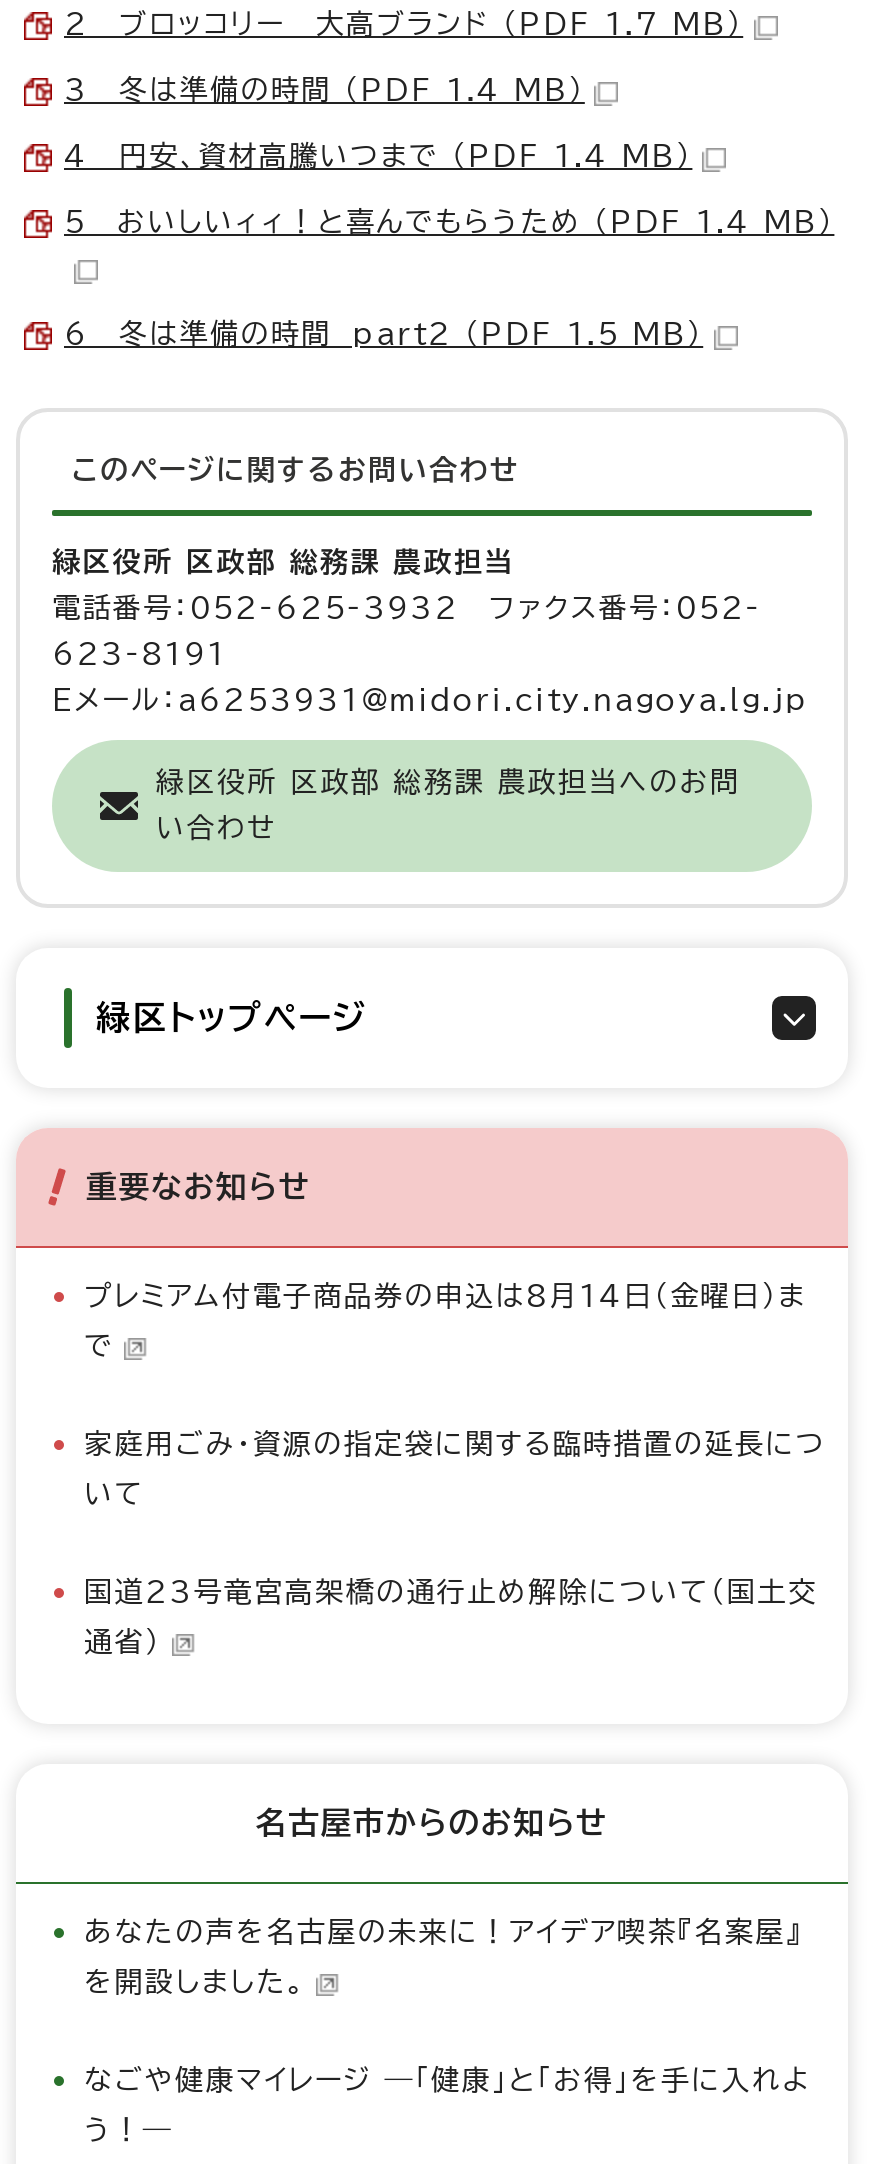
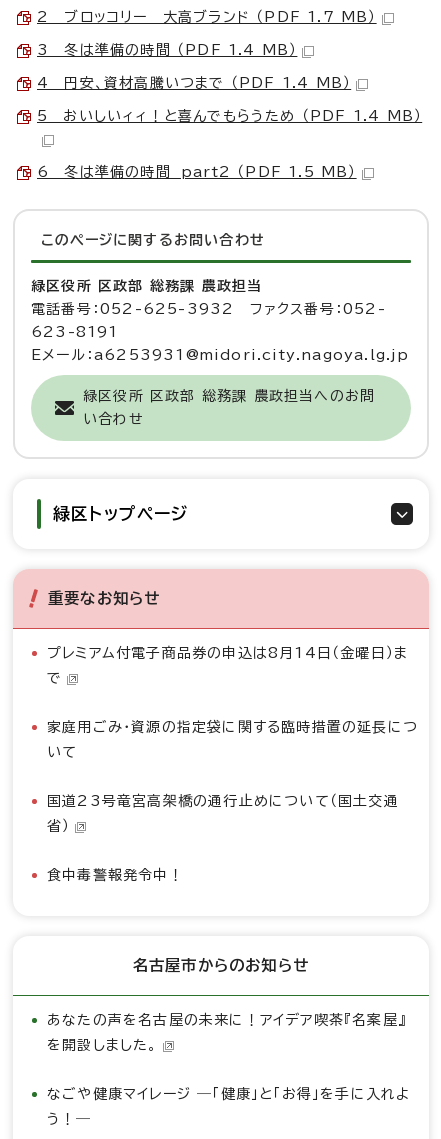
[84,1579,818,1657] 国道23号竜宮高架橋の通行止め解除について（国土交 | 通省） -> [47,794,399,882] 国道23号竜宮高架橋の通行止めについて（国土交通 | 省） | 食中毒警報発令中！

